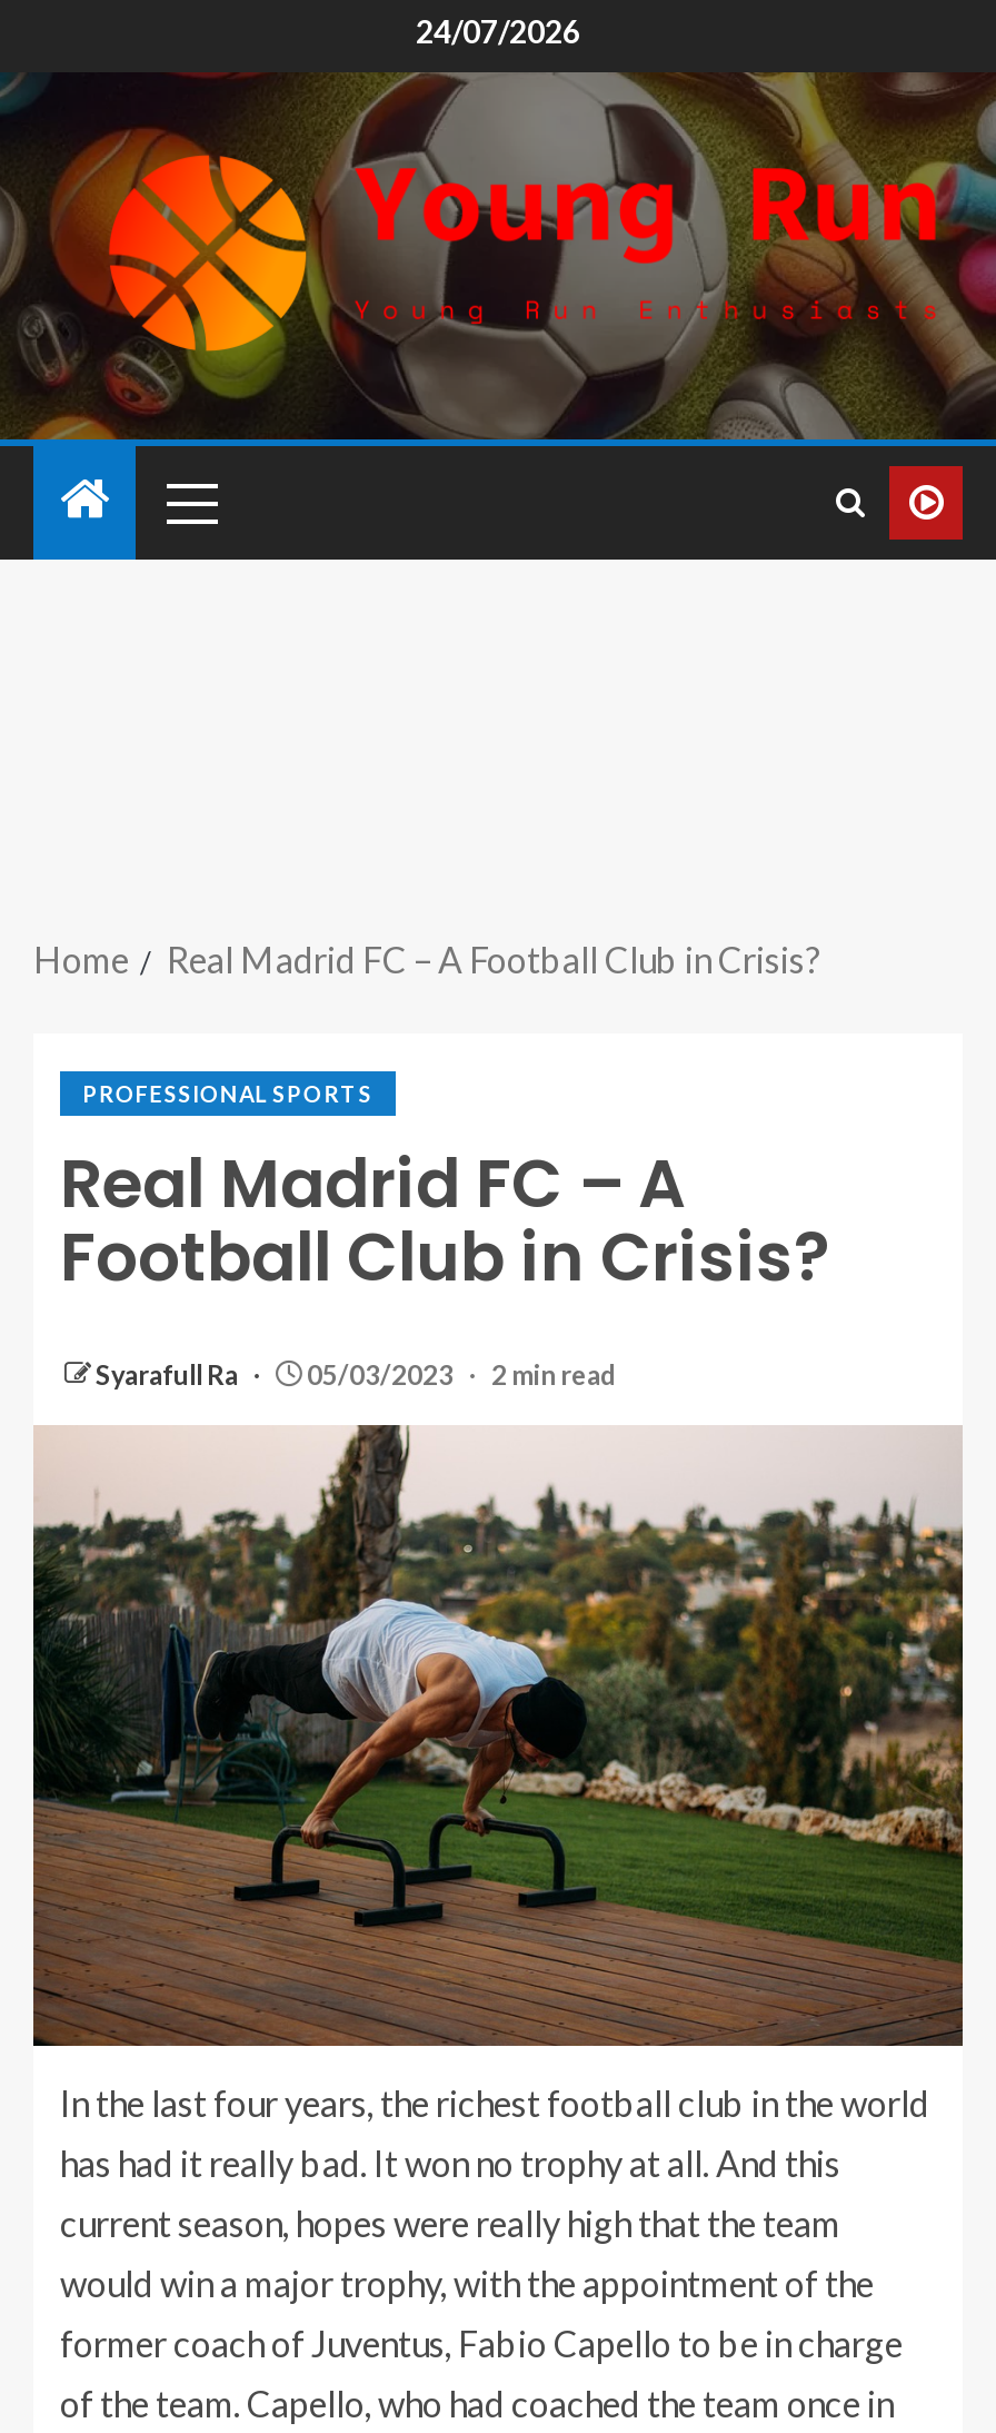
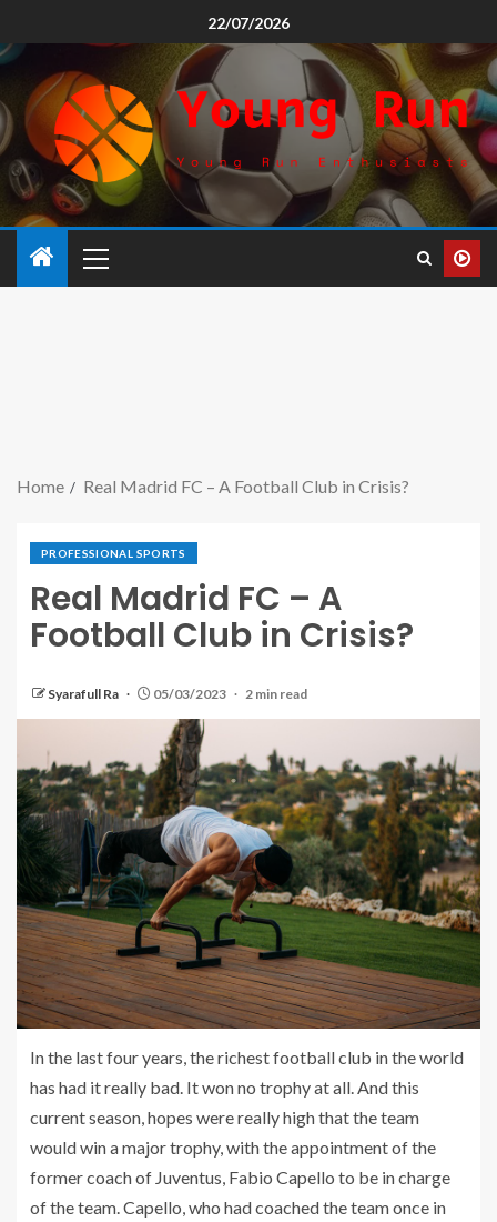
[416,12,580,50] 24/07/2026 -> [207,13,290,32] 22/07/2026

